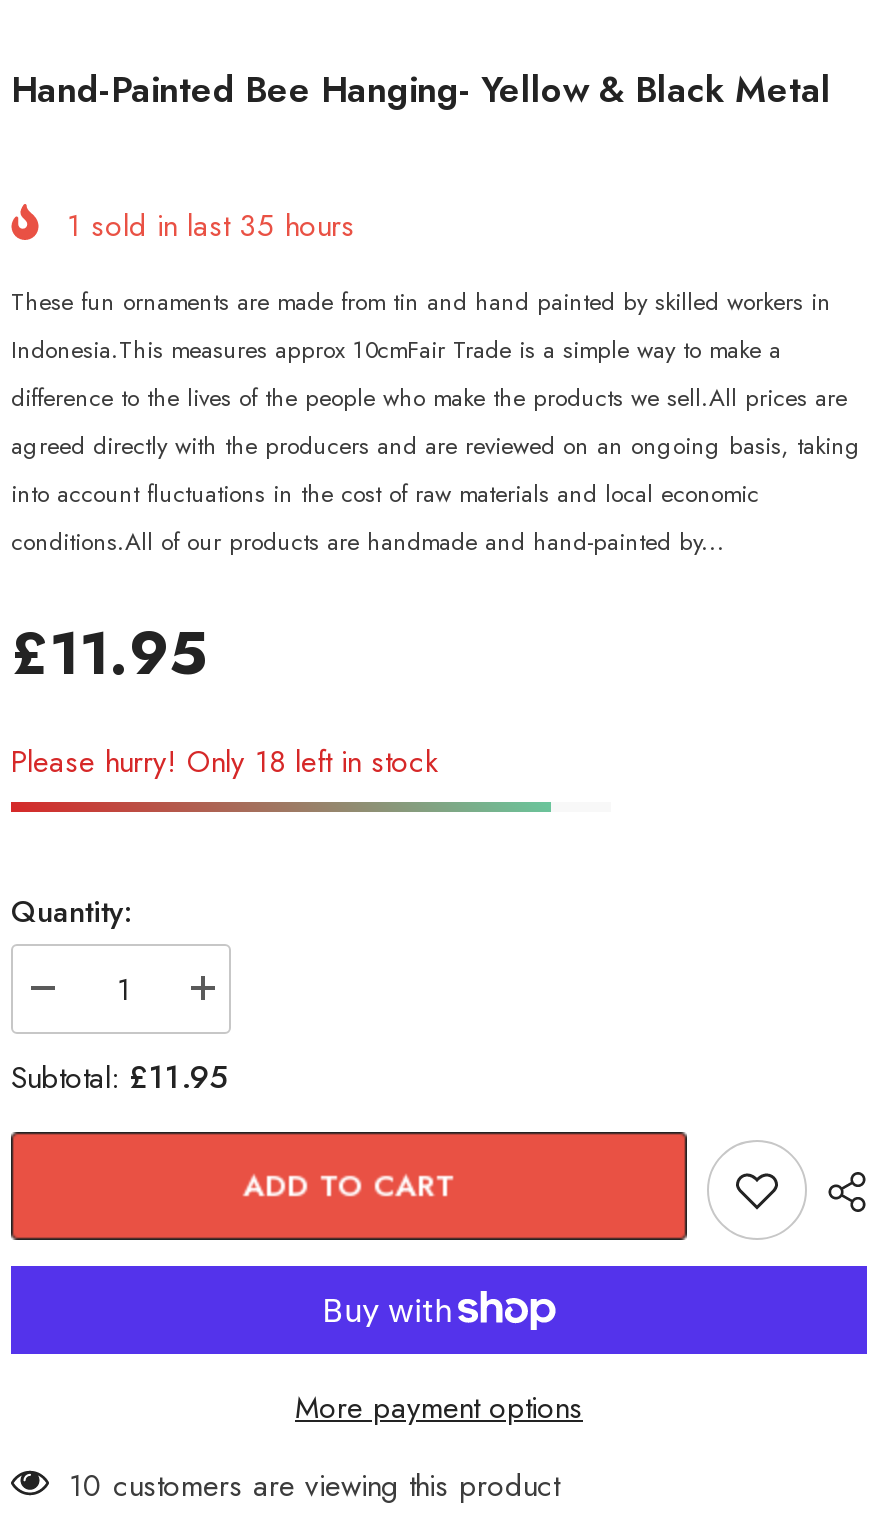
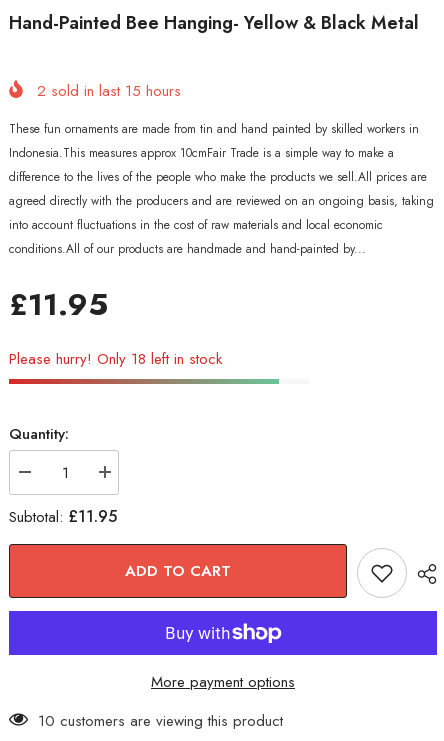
[67,203,355,247] 1 sold in last 35 hours -> [37,79,181,101] 2 sold in last 15 hours

